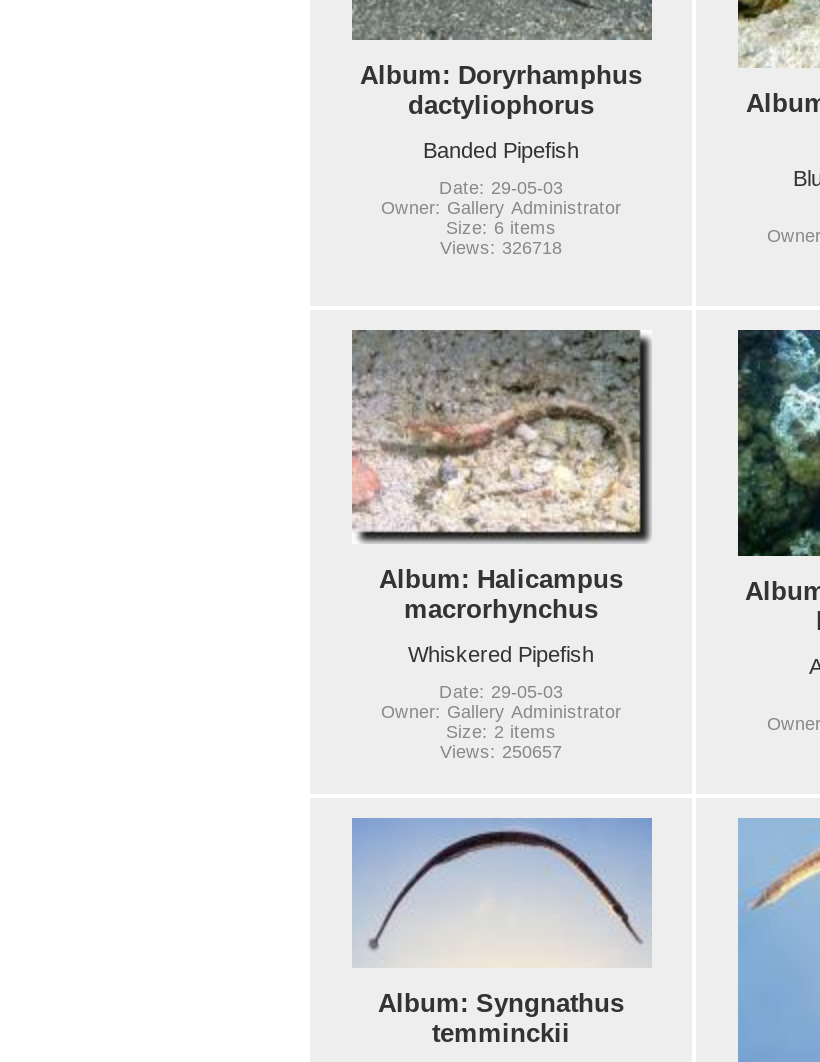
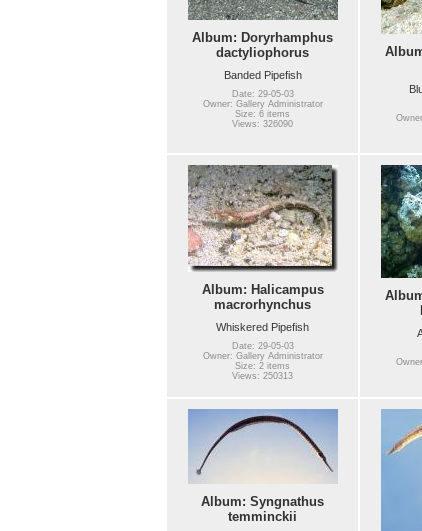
[440,239,562,259] Views: 326718 -> [232,119,293,129] Views: 326090
[440,743,562,763] Views: 250657 -> [232,371,293,381] Views: 250313

